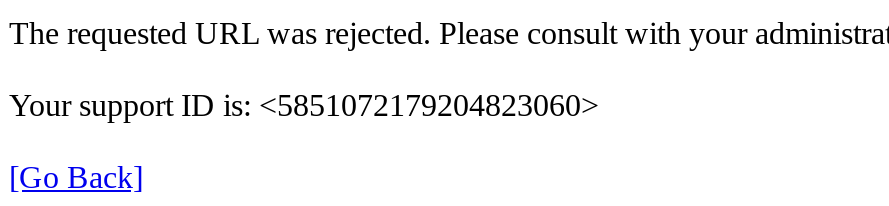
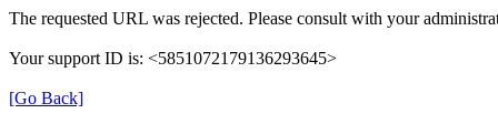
[9,88,599,122] Your support ID is: <5851072179204823060> -> [9,49,337,68] Your support ID is: <5851072179136293645>

